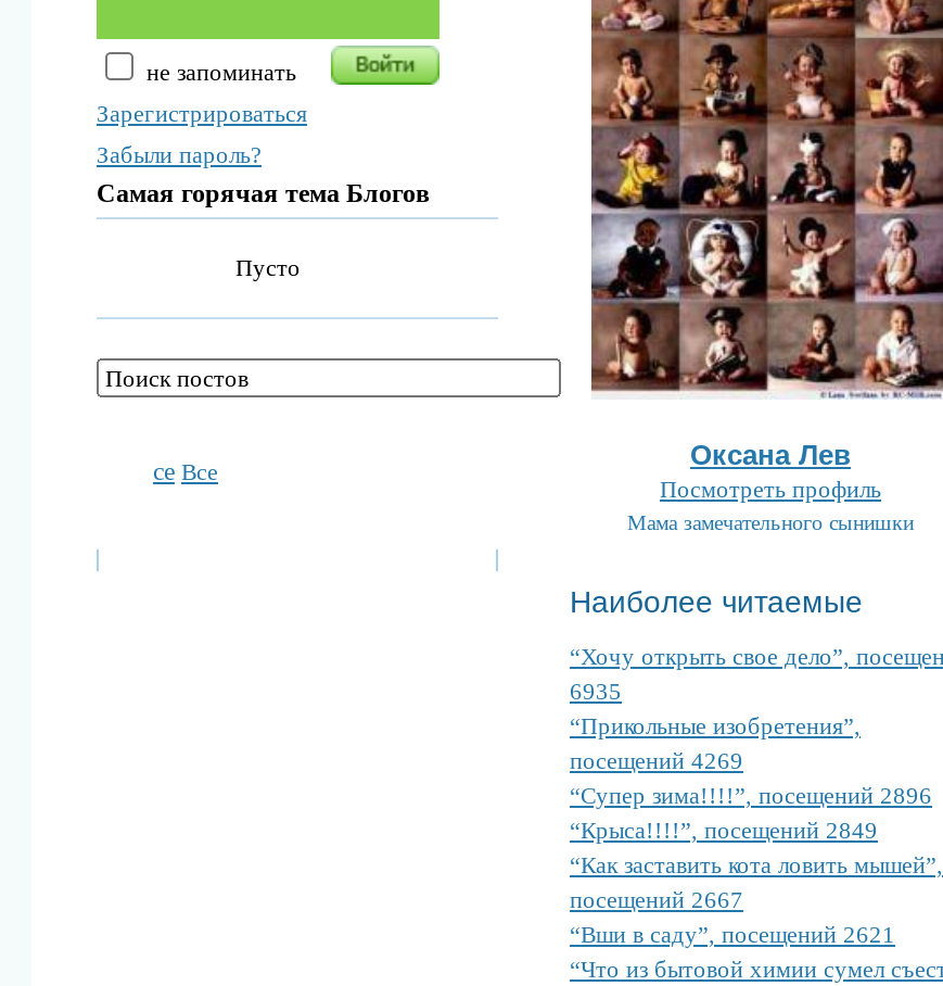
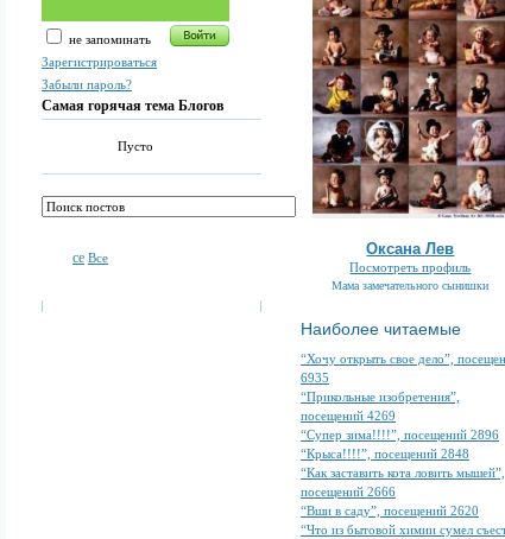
[570,817,878,844] “Крыса!!!!”, посещений 2849 -> [301,447,469,461] “Крыса!!!!”, посещений 2848
[570,887,743,913] посещений 2667 -> [301,485,396,499] посещений 2666
[570,922,895,948] “Вши в саду”, посещений 2621 -> [301,504,479,518] “Вши в саду”, посещений 2620

